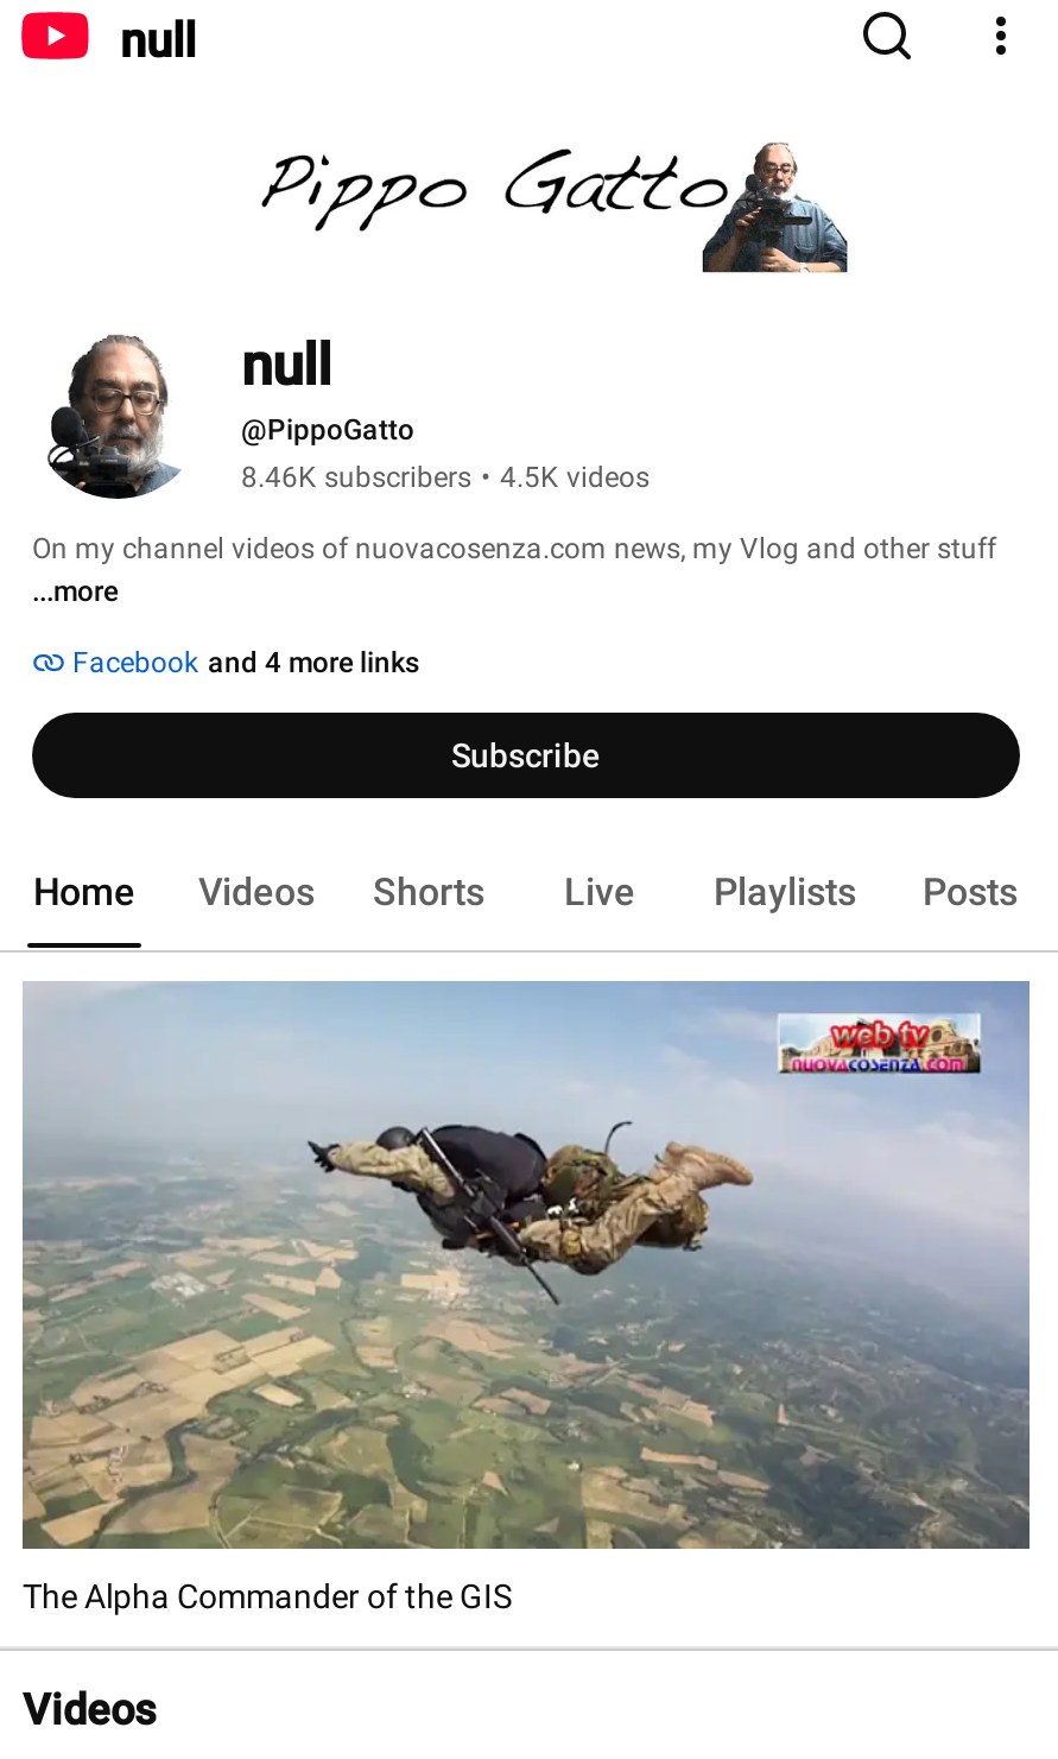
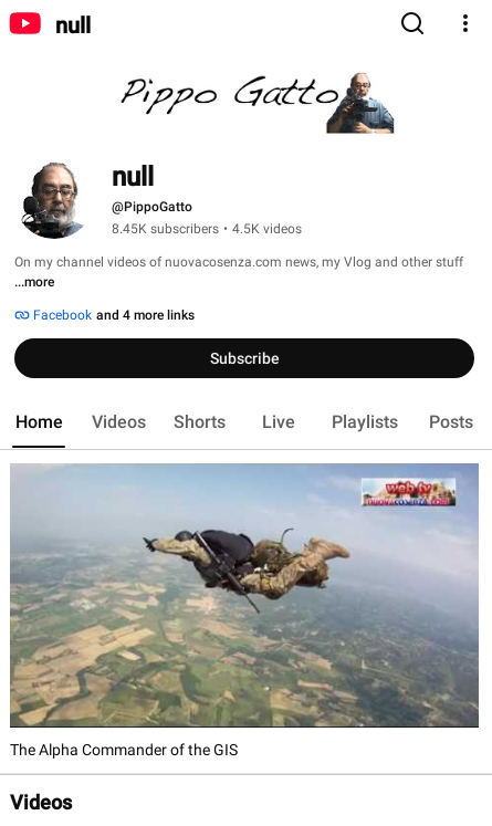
[241,461,650,494] 8.46K subscribers • 4.5K videos -> [112,221,302,237] 8.45K subscribers • 4.5K videos

